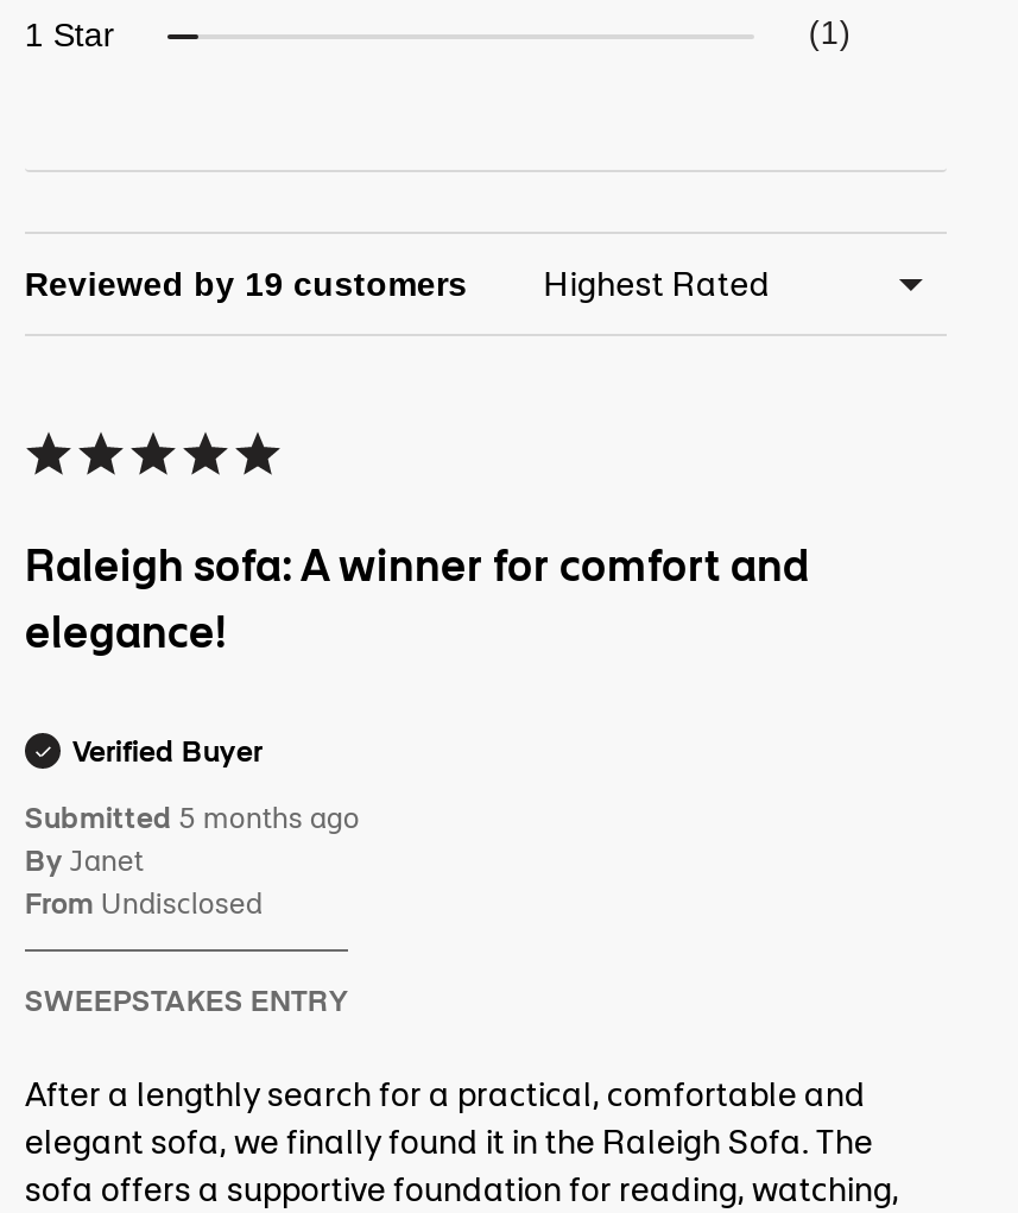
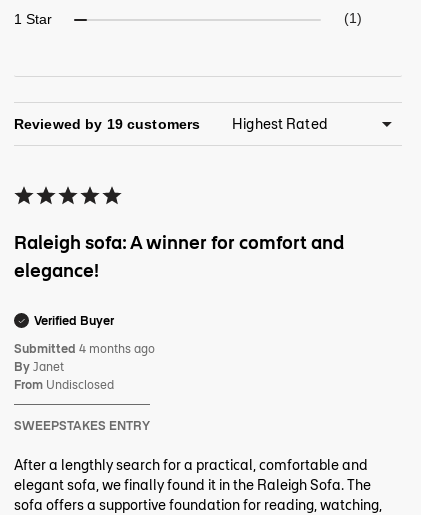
[25,798,360,834] Submitted 5 months ago -> [14,340,155,355] Submitted 4 months ago

